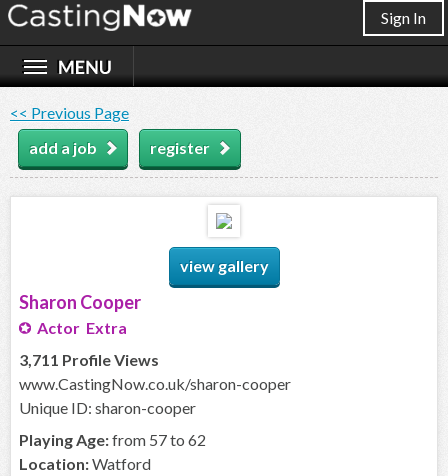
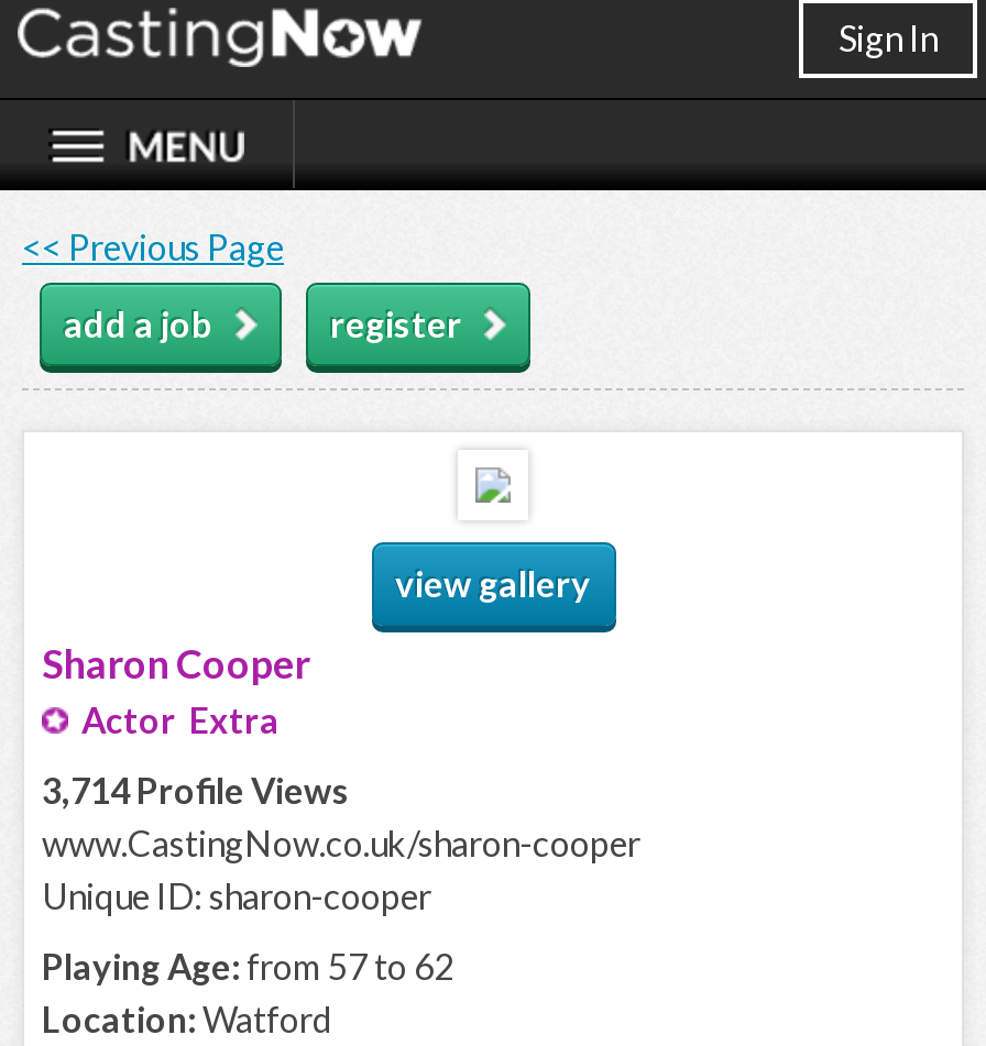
[19,350,159,369] 3,711 Profile Views -> [42,770,350,812] 3,714 Profile Views

